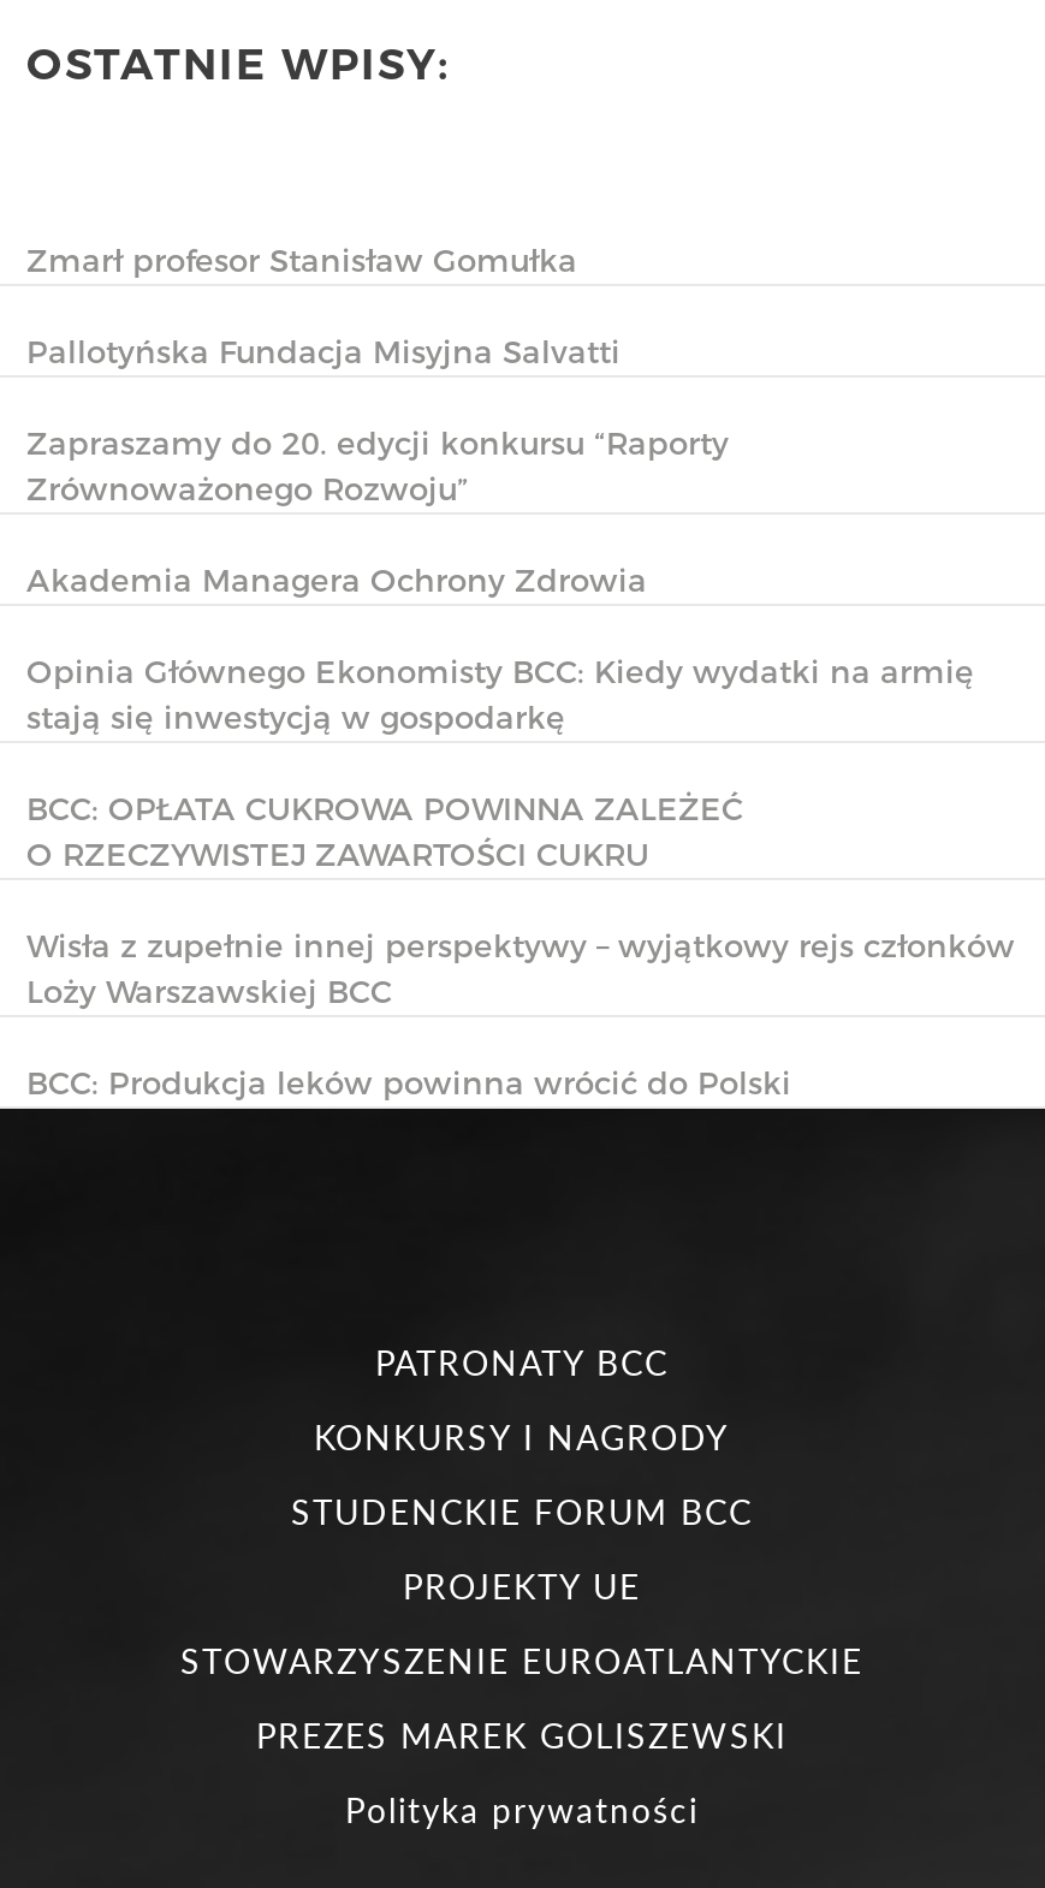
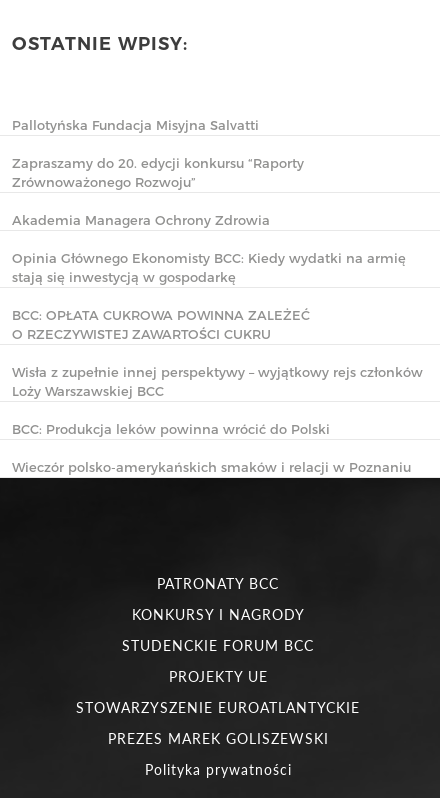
[26,242,577,280] Zmarł profesor Stanisław Gomułka -> none
moved [26,333,1015,1103] -> [12,117,423,437]: Pallotyńska Fundacja Misyjna Salvatti | Zapraszamy do 20. edycji konkursu “Raporty | Zrównoważonego Rozwoju” | ... | Loży Warszawskiej BCC | BCC: Produkcja leków powinna wrócić do Polski
none -> [12,459,411,475] Wieczór polsko-amerykańskich smaków i relacji w Poznaniu

